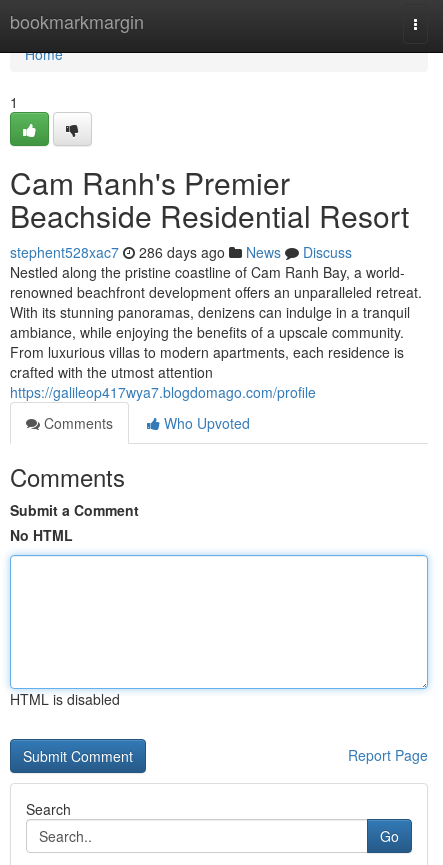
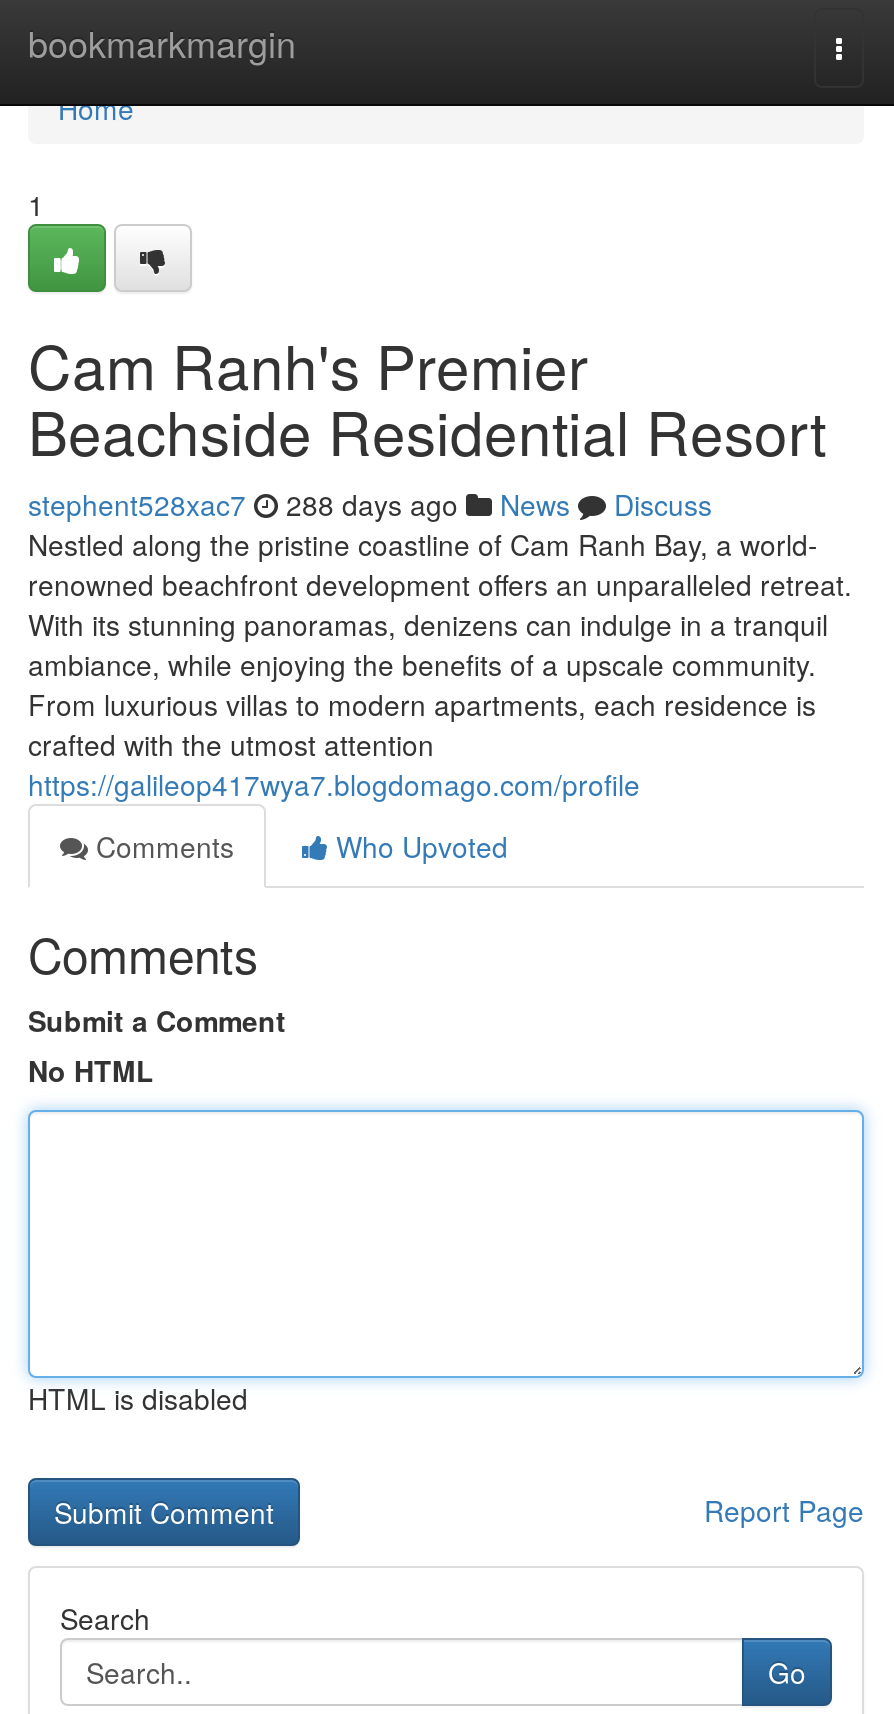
[10,242,352,262] stephent528xac7 286 days ago News Discuss -> [28,484,712,524] stephent528xac7 288 days ago News Discuss

